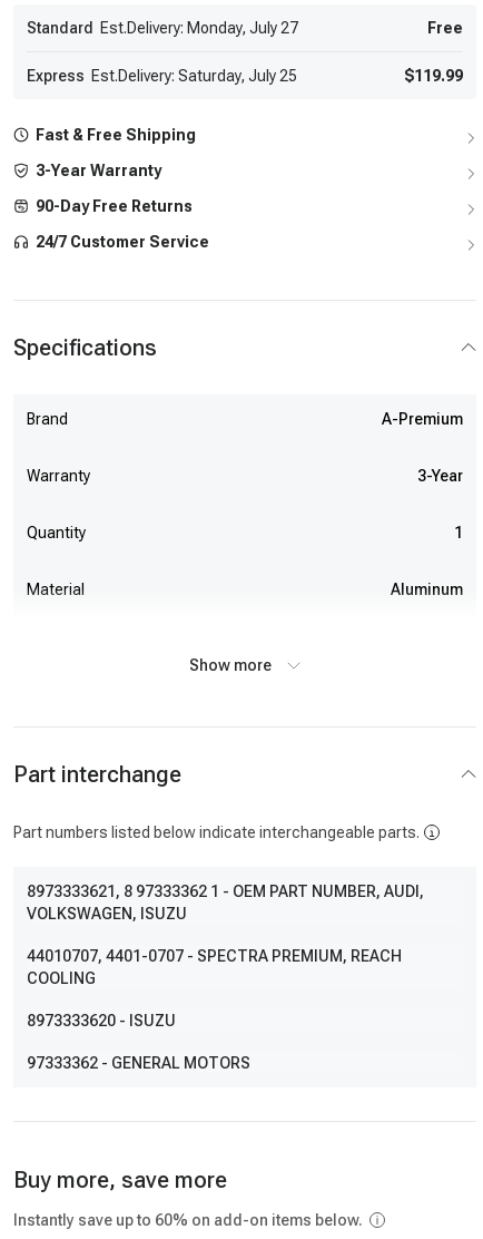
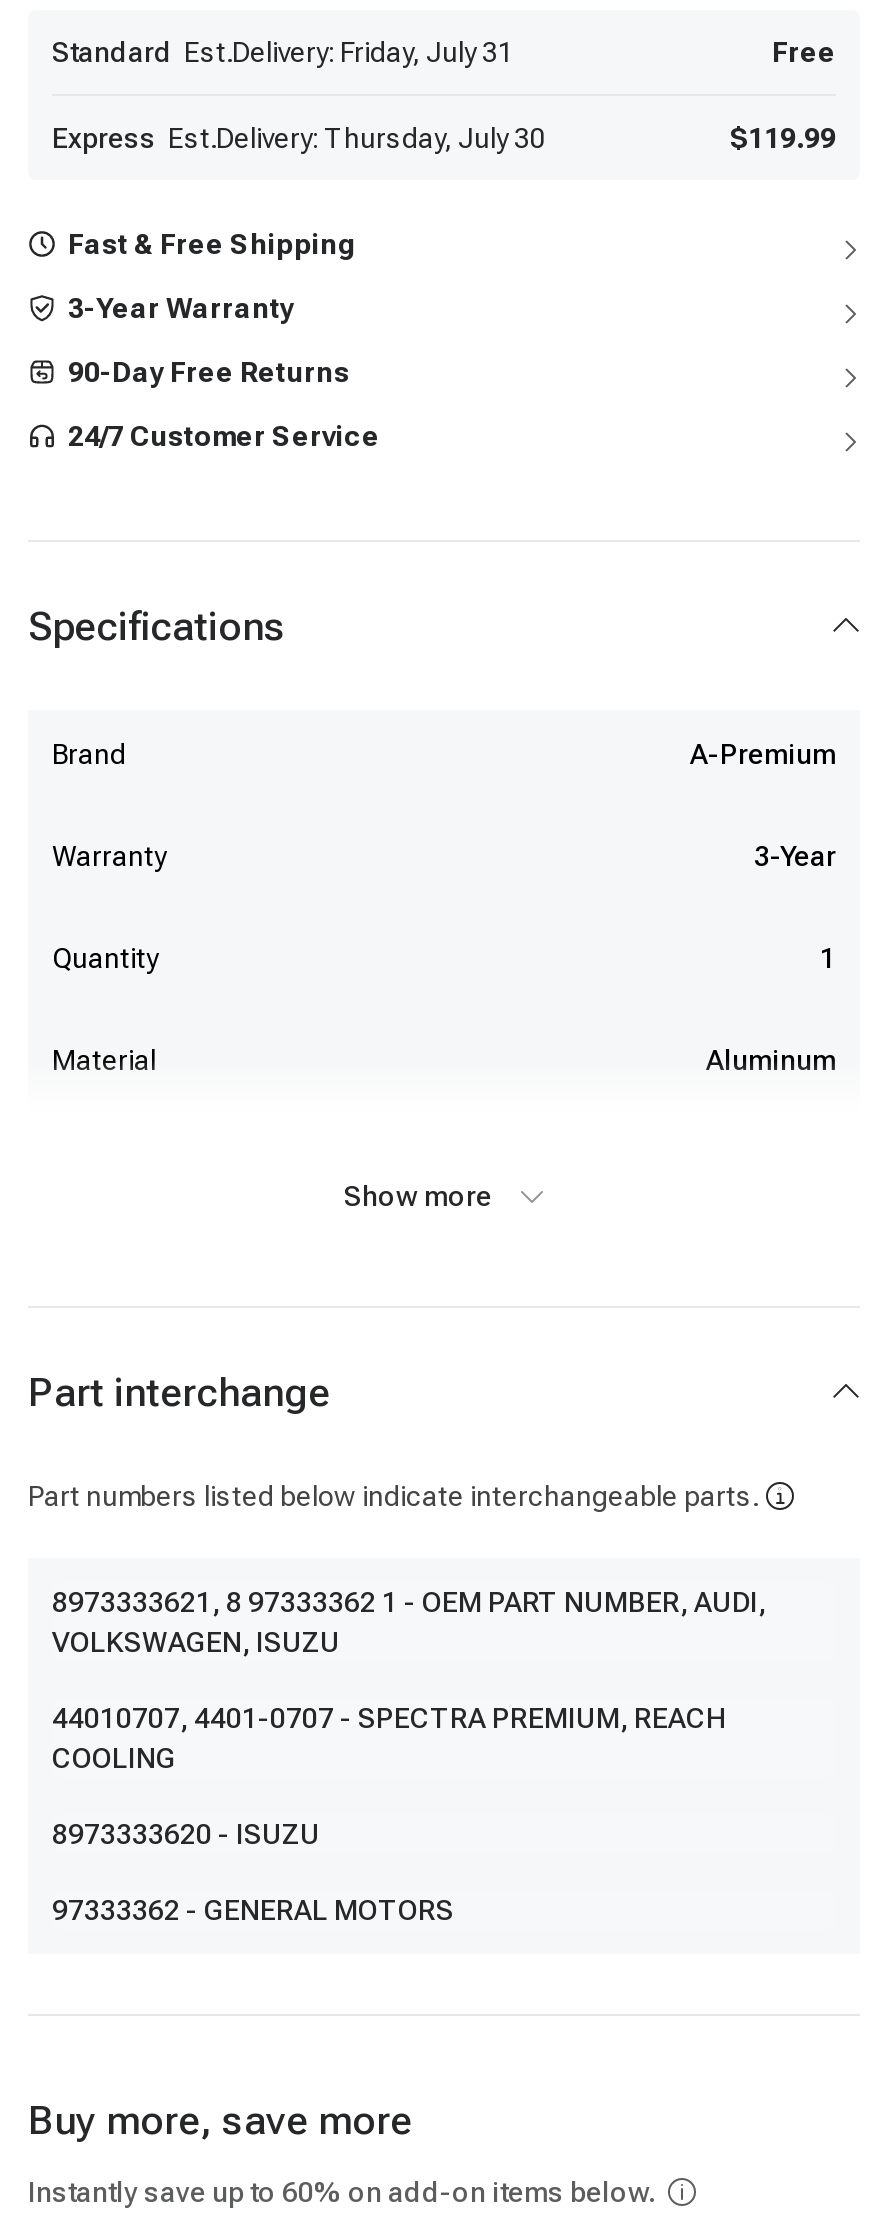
[27,19,298,37] Standard Est.Delivery: Monday, July 27 -> [52,36,514,68] Standard Est.Delivery: Friday, July 31
[27,67,297,85] Express Est.Delivery: Saturday, July 25 -> [52,122,546,154] Express Est.Delivery: Thursday, July 30

